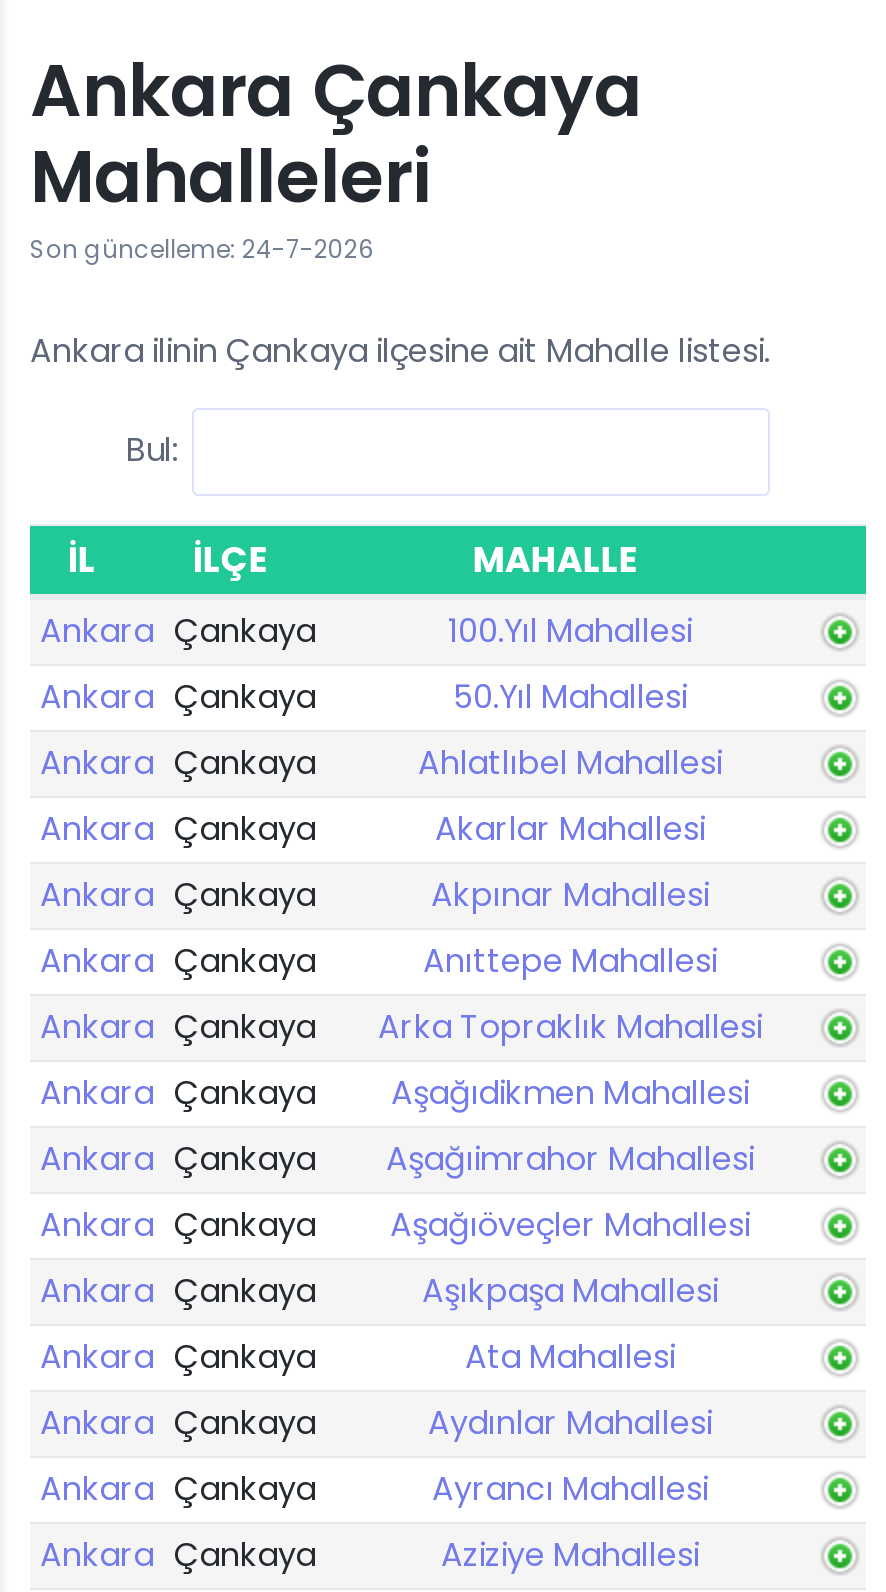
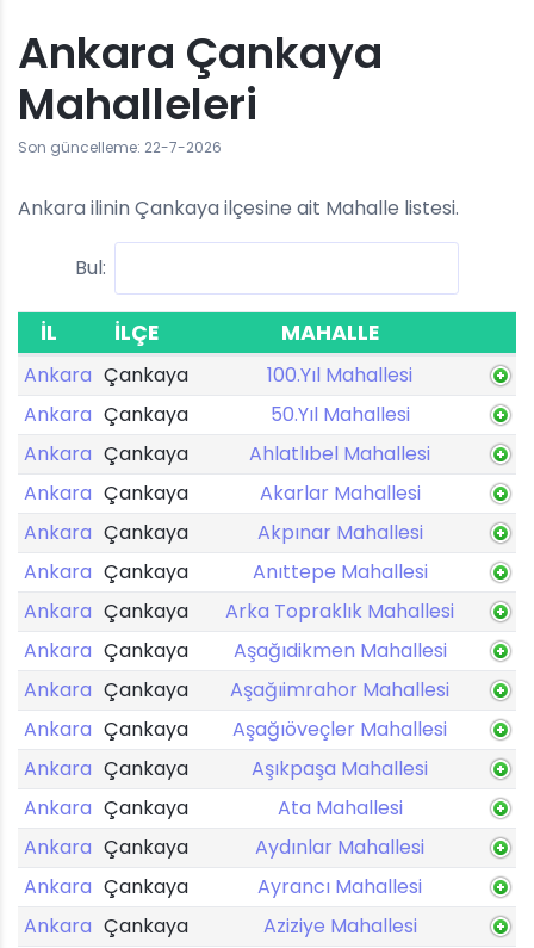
[30,232,374,266] Son güncelleme: 24-7-2026 -> [18,137,222,157] Son güncelleme: 22-7-2026

